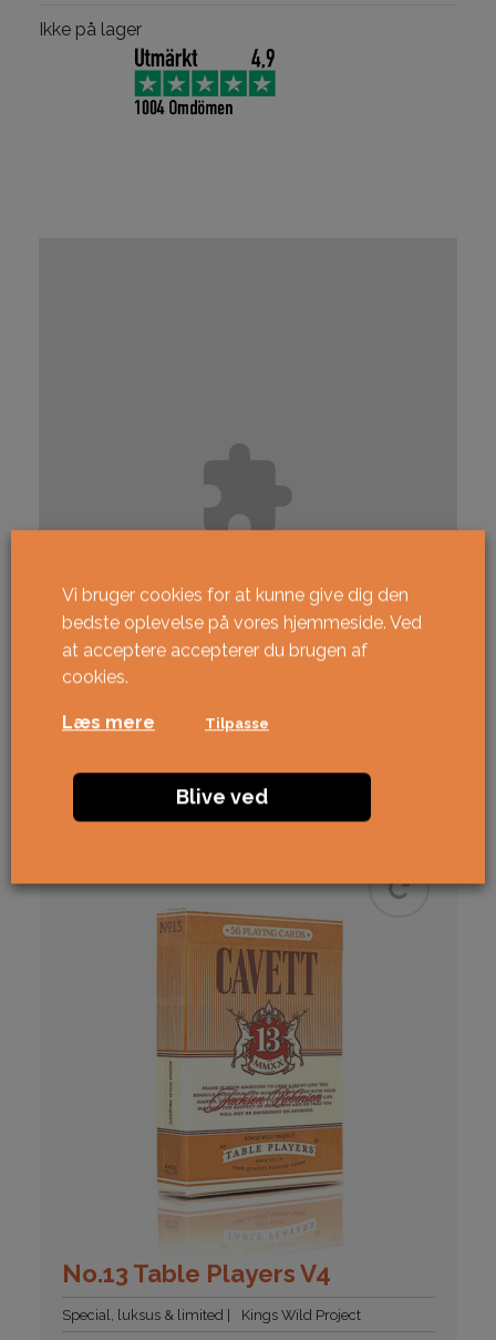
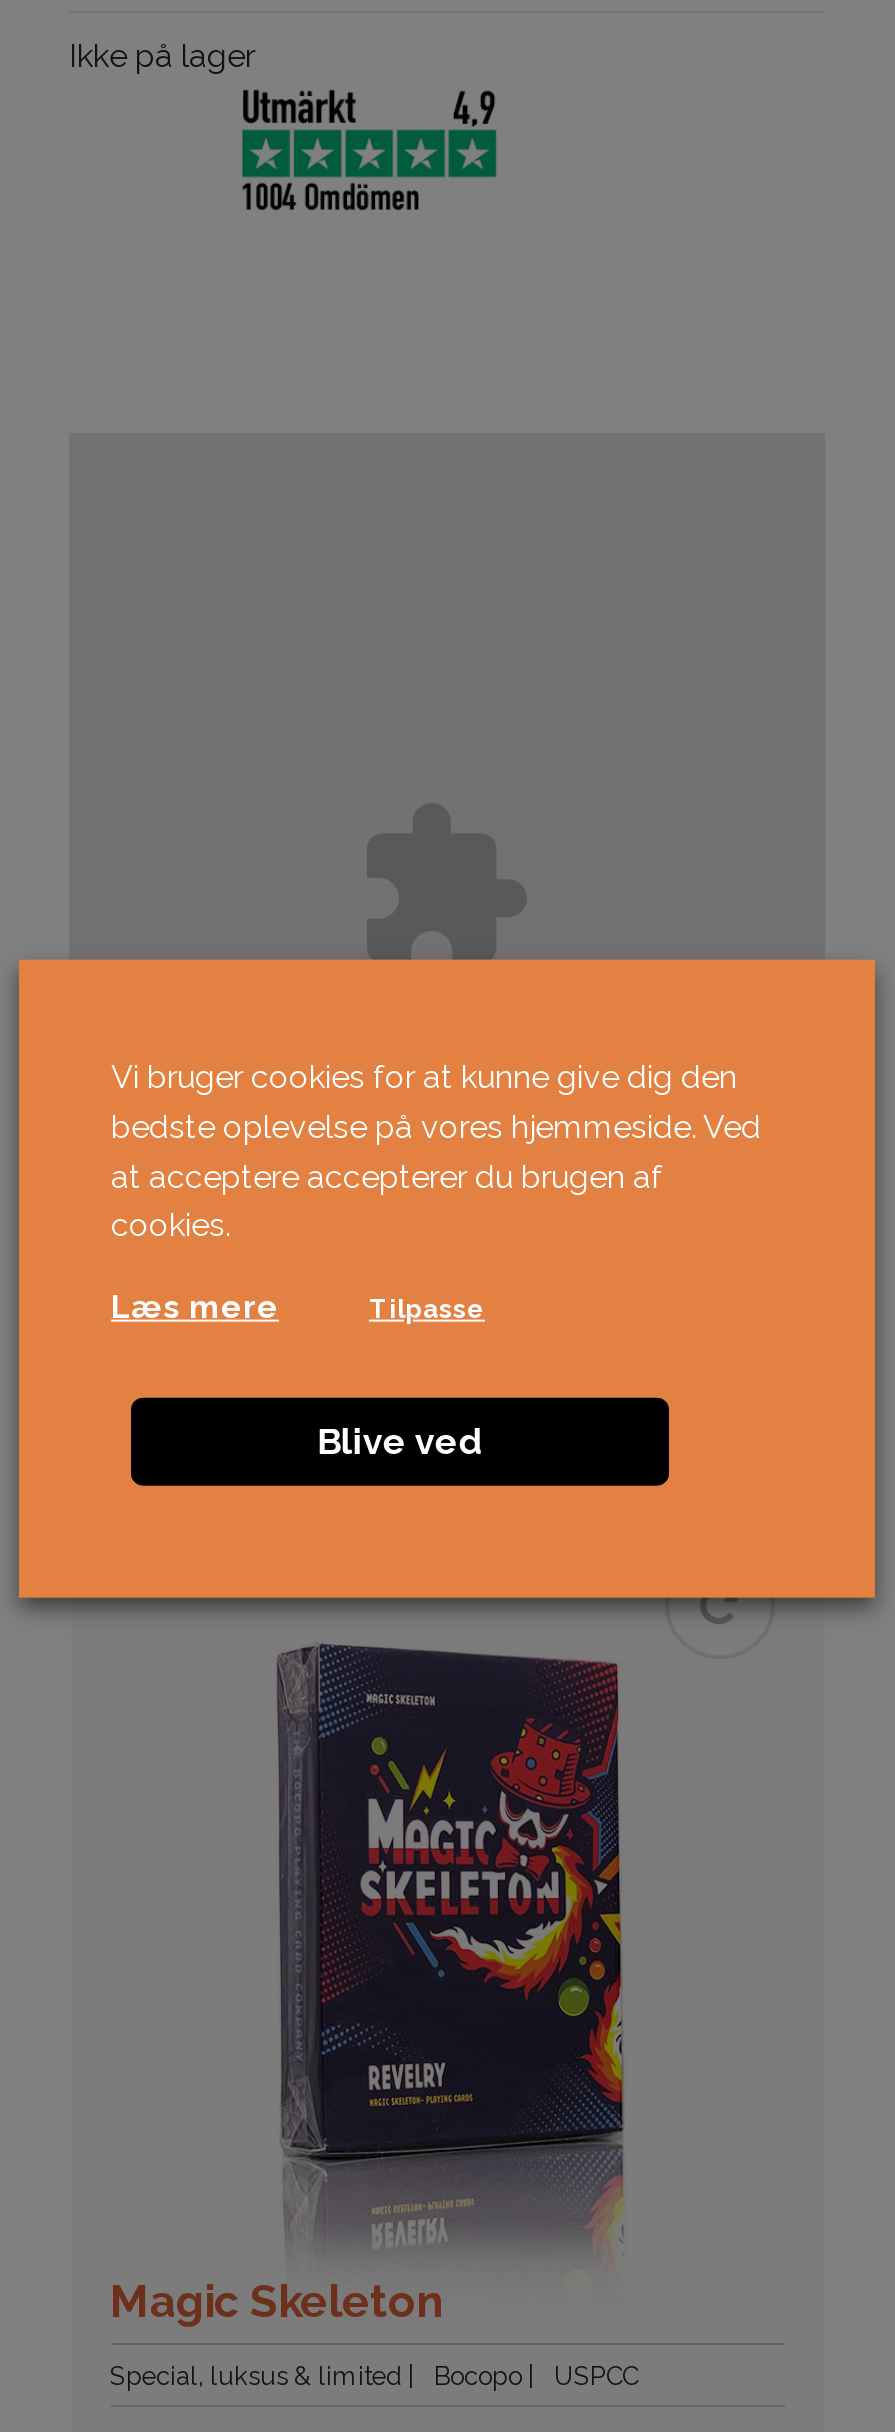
[61,910,345,1288] [image] | No.13 Table Players V4 -> [110,1643,625,2327] [image] | Magic Skeleton
[241,1307,360,1324] Kings Wild Project -> [434,2361,638,2391] Bocopo | USPCC

